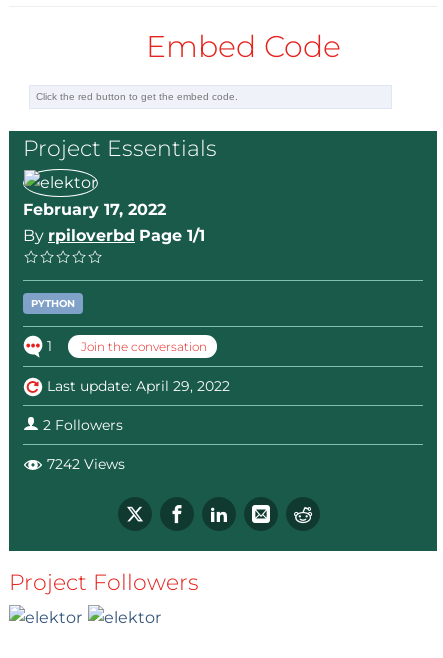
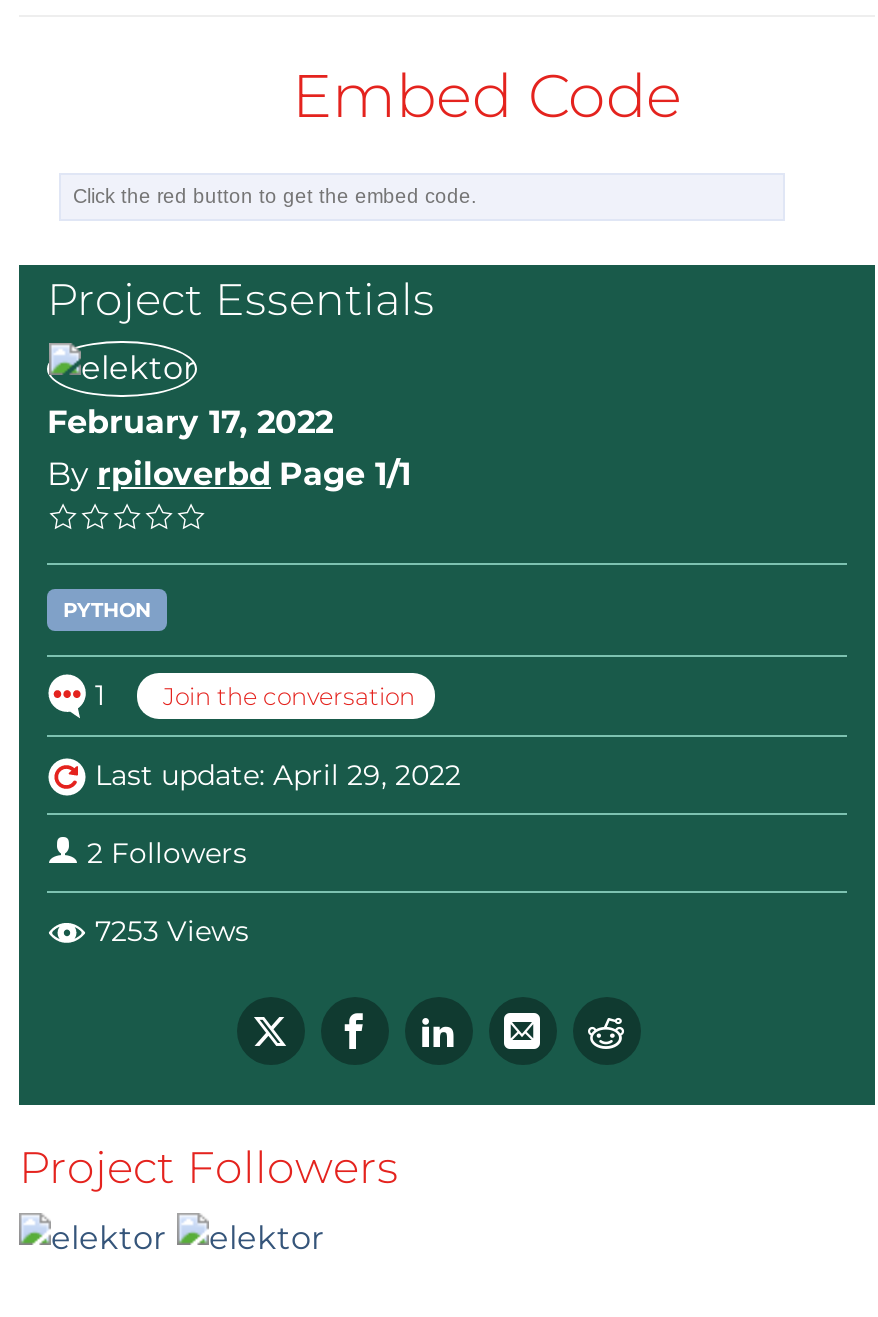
[47,455,125,473] 7242 Views -> [95,913,249,949] 7253 Views

